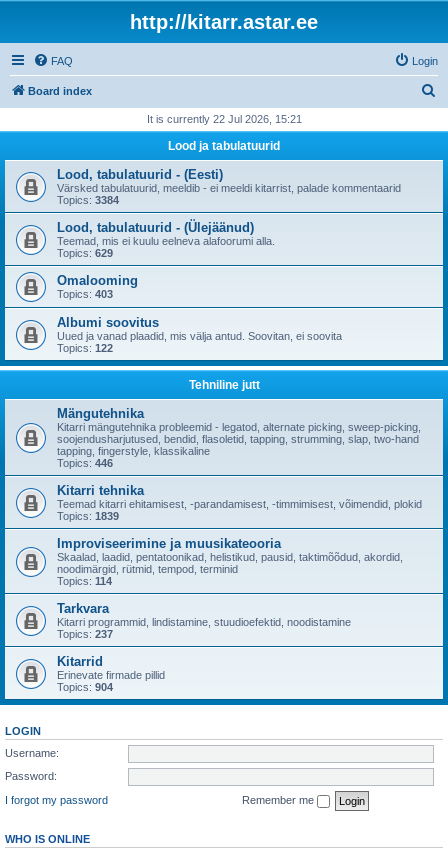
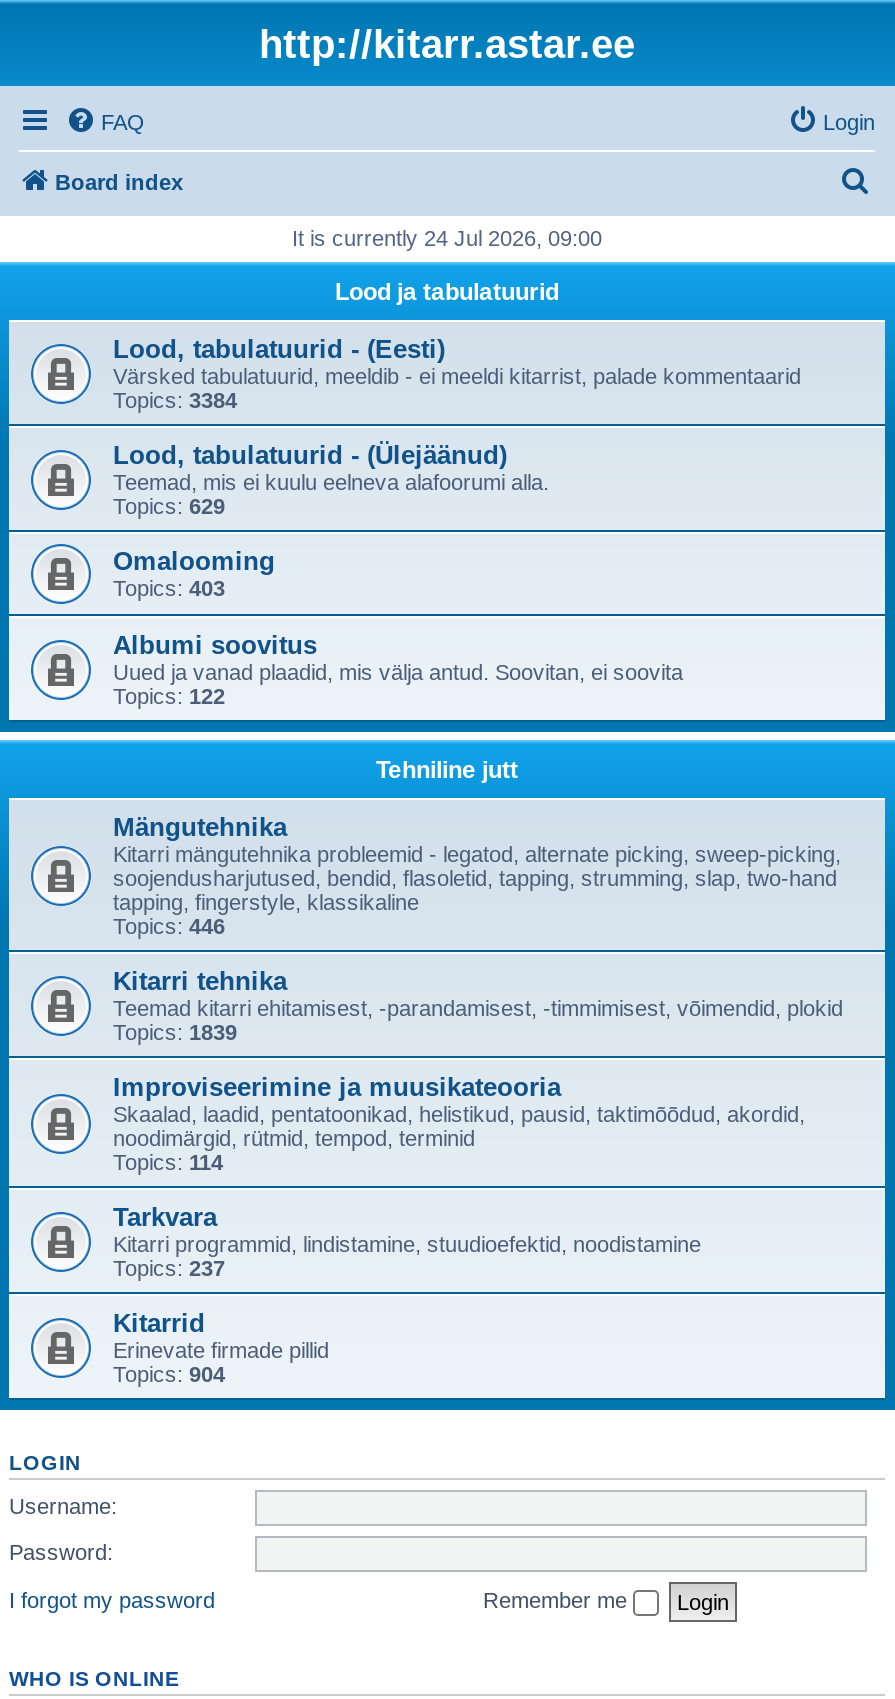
[146,113,301,125] It is currently 22 Jul 2026, 15:21 -> [292,226,602,250] It is currently 24 Jul 2026, 09:00

